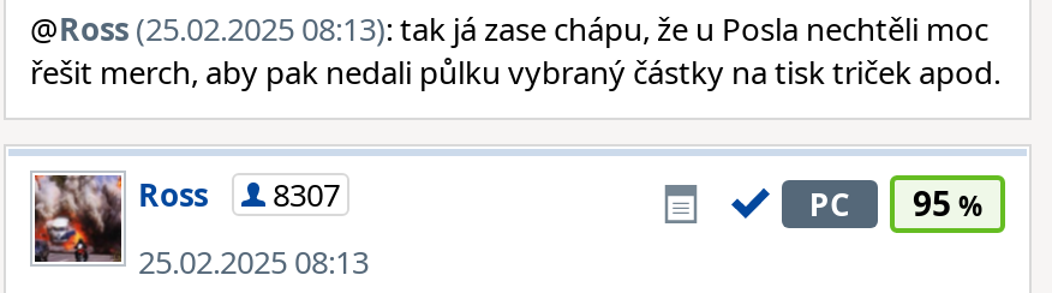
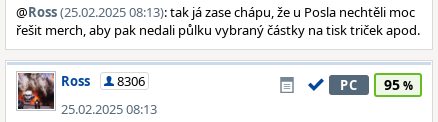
[138,173,340,216] Ross 8307 -> [61,72,145,90] Ross 8306

